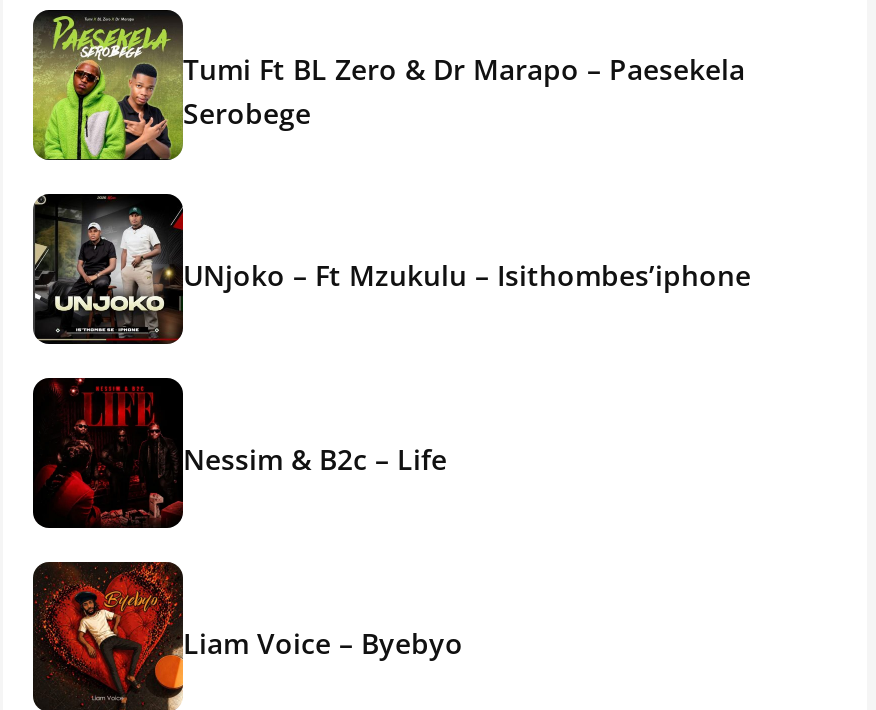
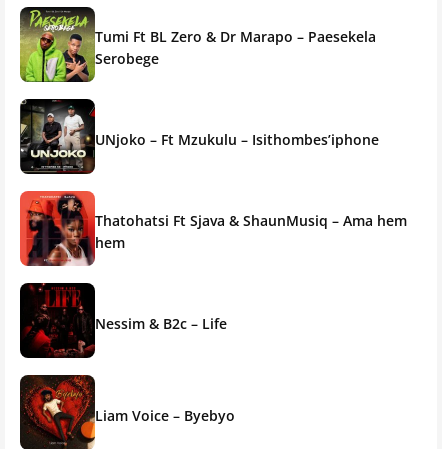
none -> [19,190,407,267] [image] | Thatohatsi Ft Sjava & ShaunMusiq – Ama hem | hem

